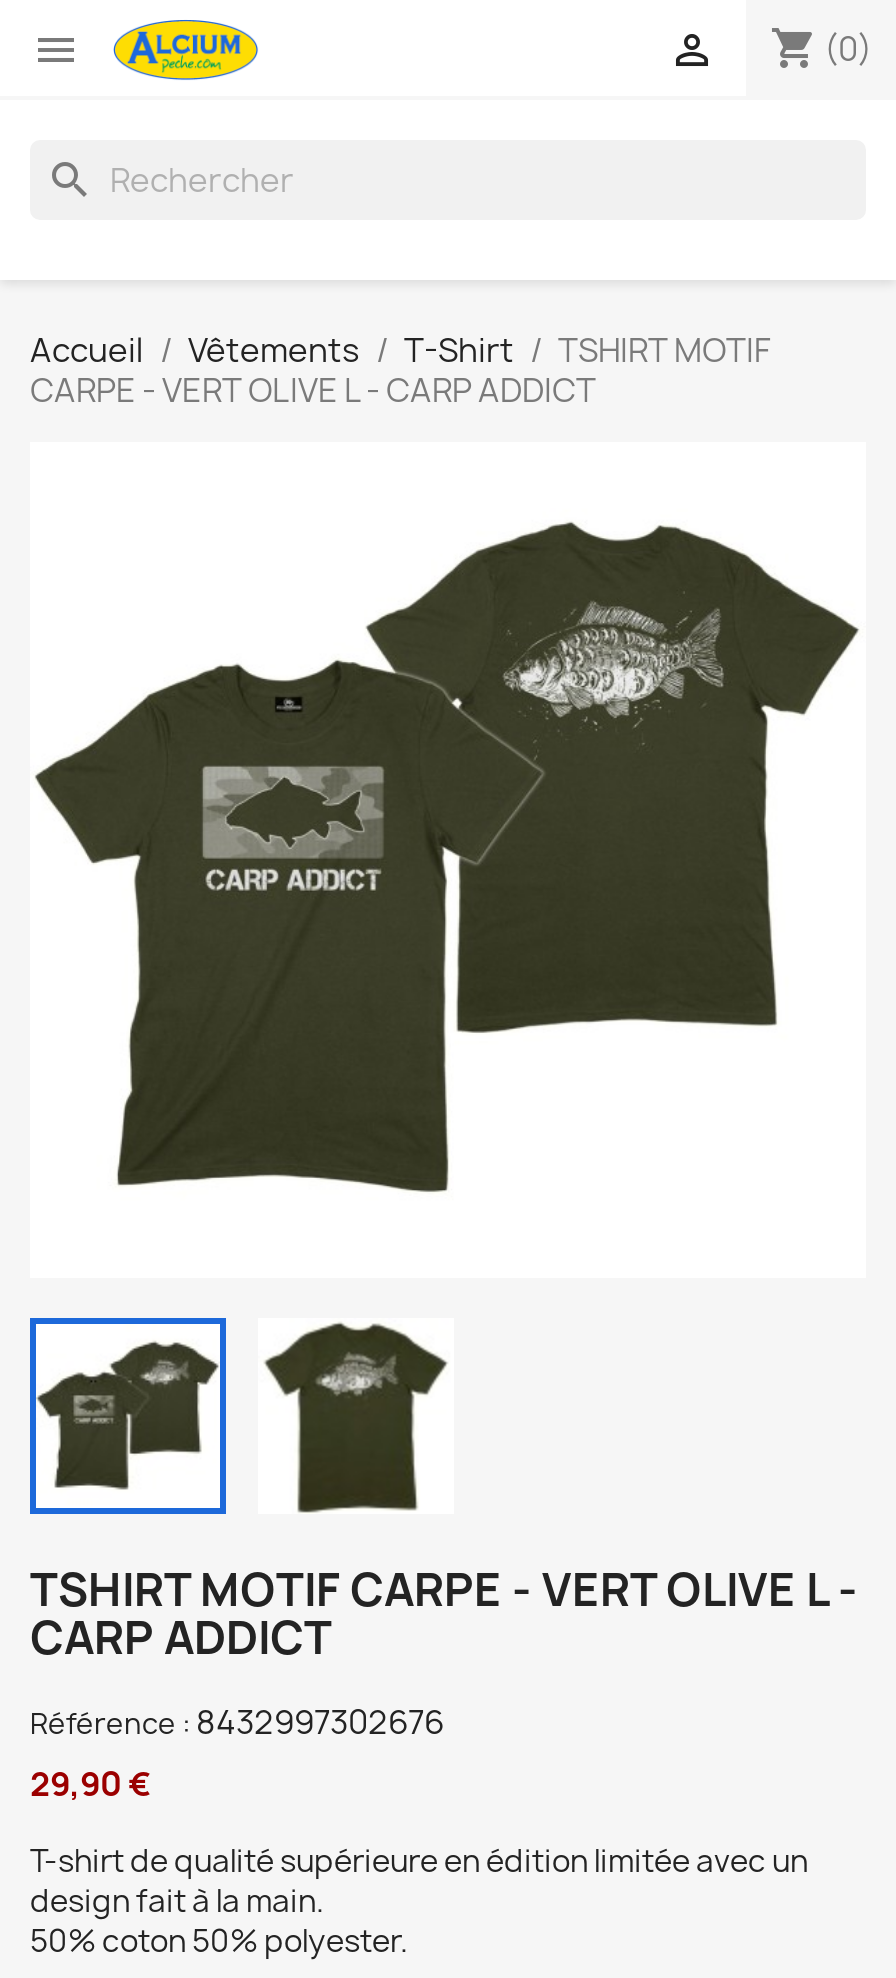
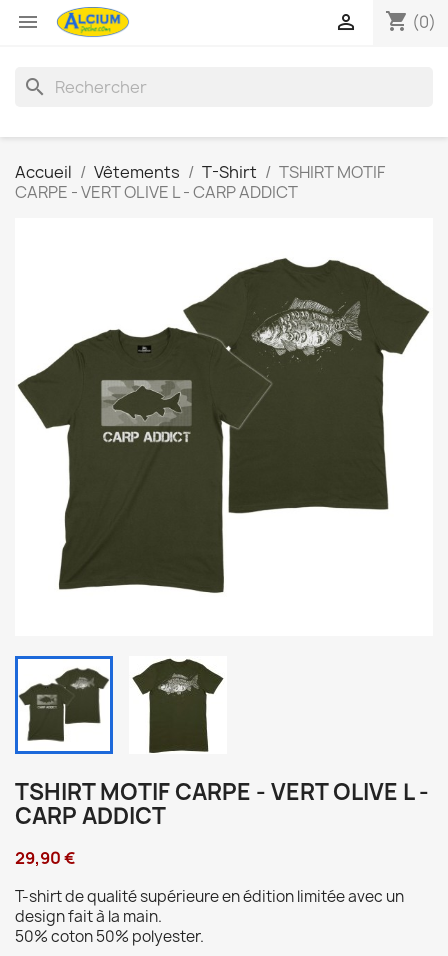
[30,1700,444,1744] Référence : 8432997302676 -> none

